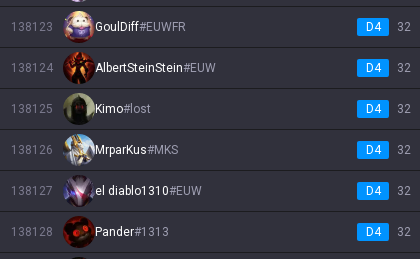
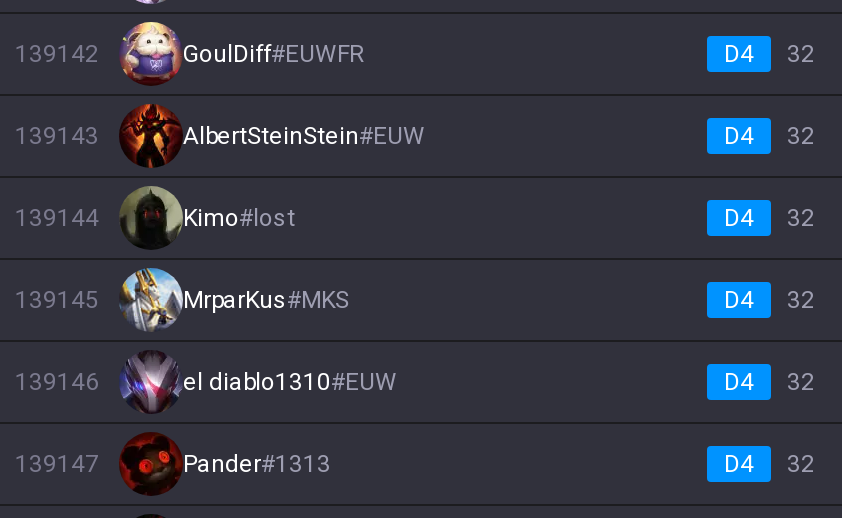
[11,20,53,34] 138123 -> [15,40,99,68] 139142
[11,61,53,75] 138124 -> [15,122,99,150] 139143
[11,102,53,116] 138125 -> [15,204,99,232] 139144
[11,143,53,157] 138126 -> [15,286,99,314] 139145
[11,184,53,198] 138127 -> [15,368,99,396] 139146
[11,225,53,239] 138128 -> [15,450,99,478] 139147

